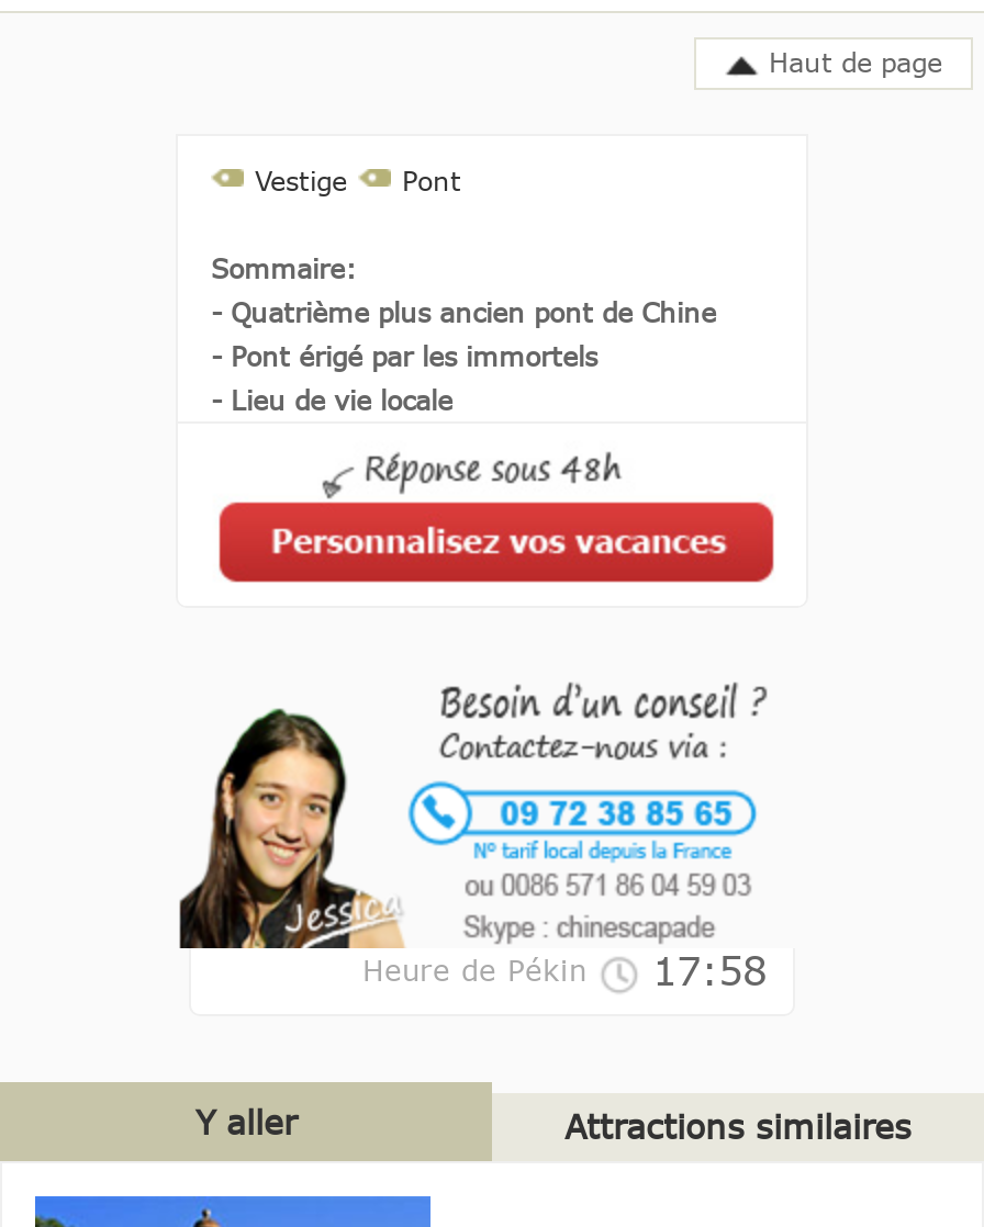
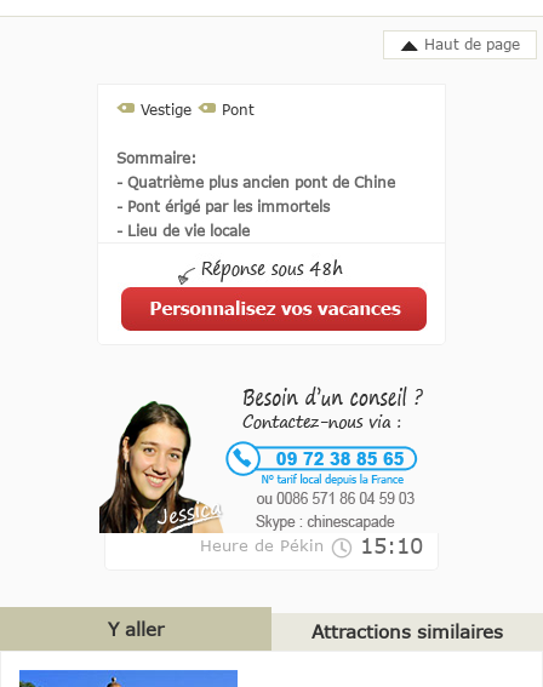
[362,947,767,995] Heure de Pékin 17:58 -> [200,533,423,559] Heure de Pékin 15:10

